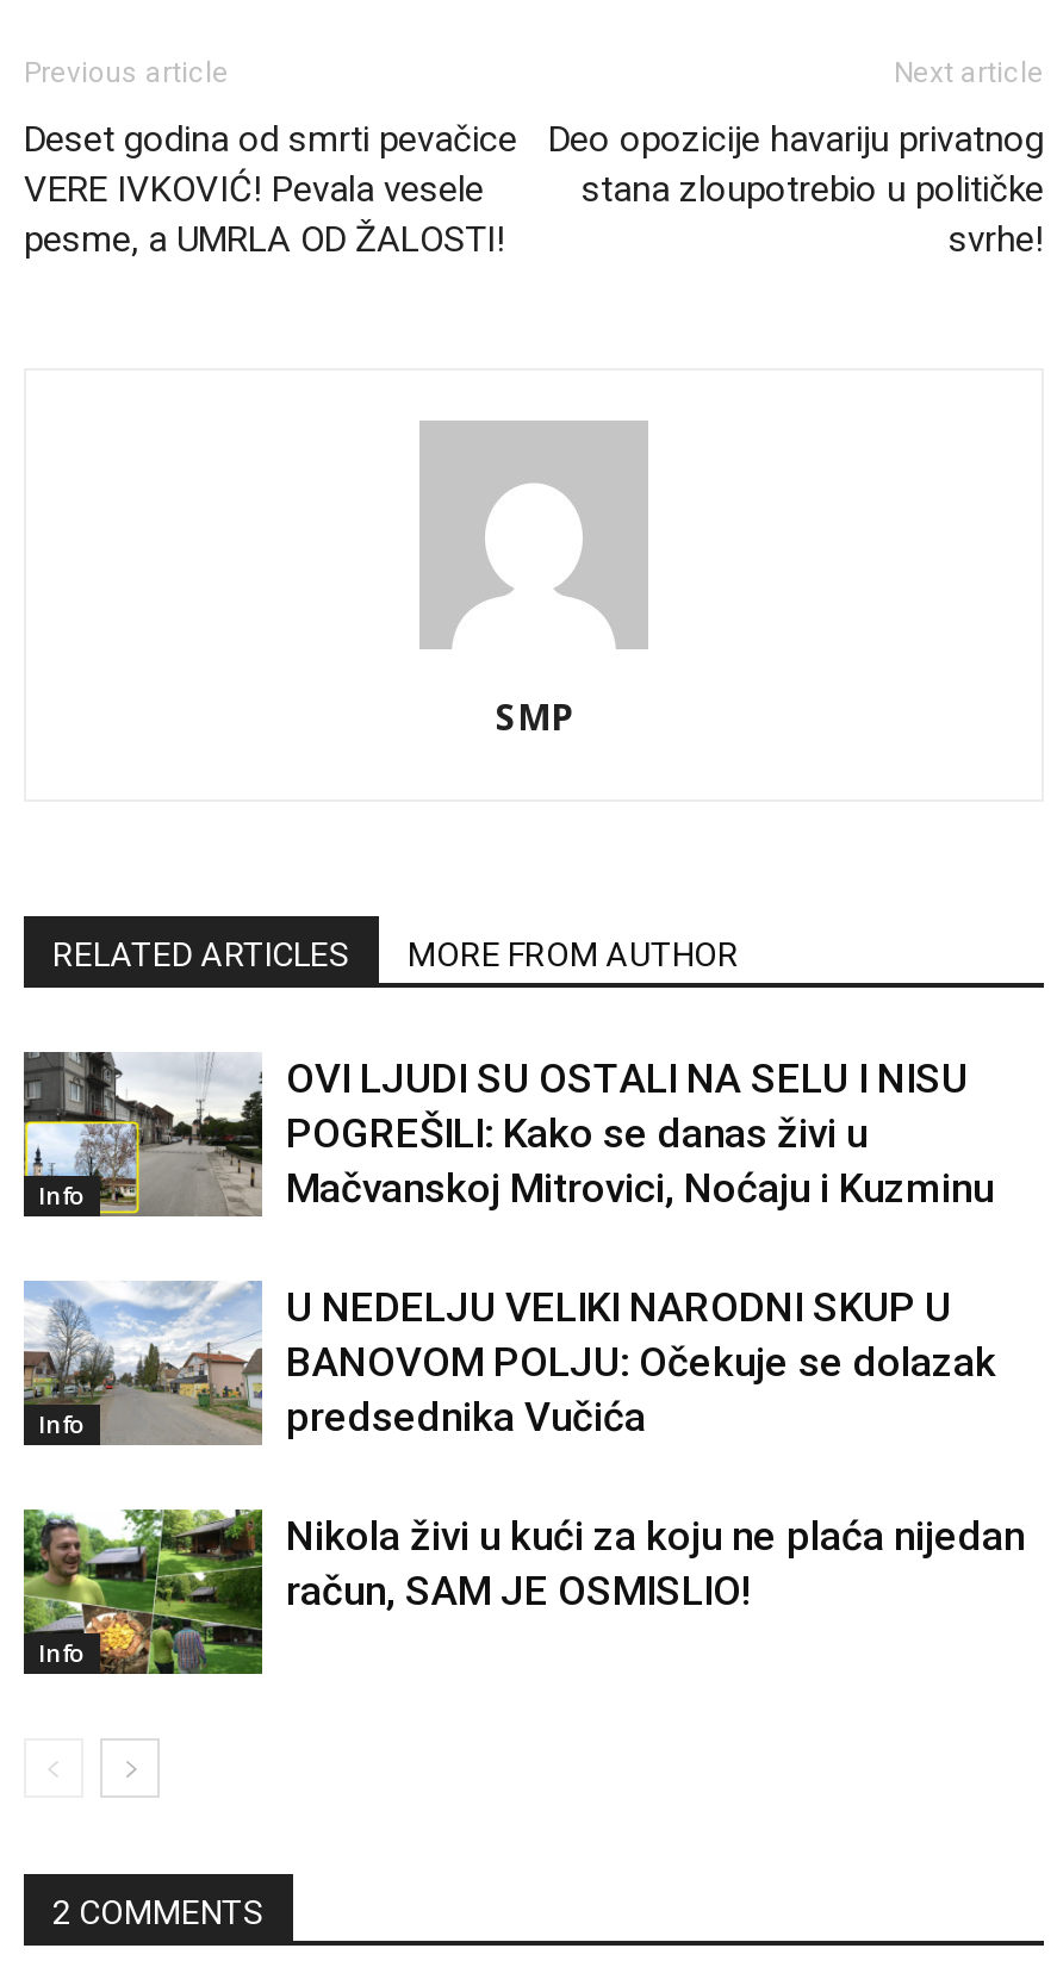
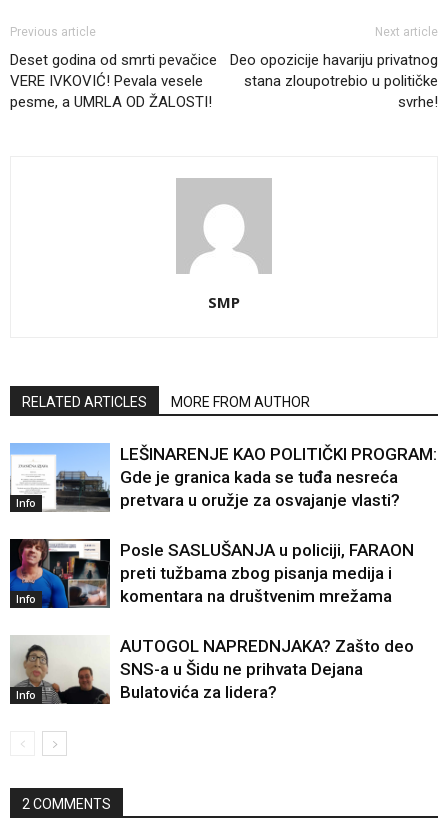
[21,1050,994,1216] [image] | OVI LJUDI SU OSTALI NA SELU I NISU | POGREŠILI: Kako se danas živi u | Mačvanskoj Mitrovici, Noćaju i Kuzminu -> [10,442,437,512] [image] | LEŠINARENJE KAO POLITIČKI PROGRAM: | Gde je granica kada se tuđa nesreća | pretvara u oružje za osvajanje vlasti?
[21,1281,996,1448] [image] | U NEDELJU VELIKI NARODNI SKUP U | BANOVOM POLJU: Očekuje se dolazak | predsednika Vučića -> [9,538,414,609] [image] | Posle SASLUŠANJA u policiji, FARAON | preti tužbama zbog pisanja medija i | komentara na društvenim mrežama
[21,1507,1025,1676] [image] | Nikola živi u kući za koju ne plaća nijedan | račun, SAM JE OSMISLIO! -> [10,635,414,705] [image] | AUTOGOL NAPREDNJAKA? Zašto deo | SNS-a u Šidu ne prihvata Dejana | Bulatovića za lidera?

